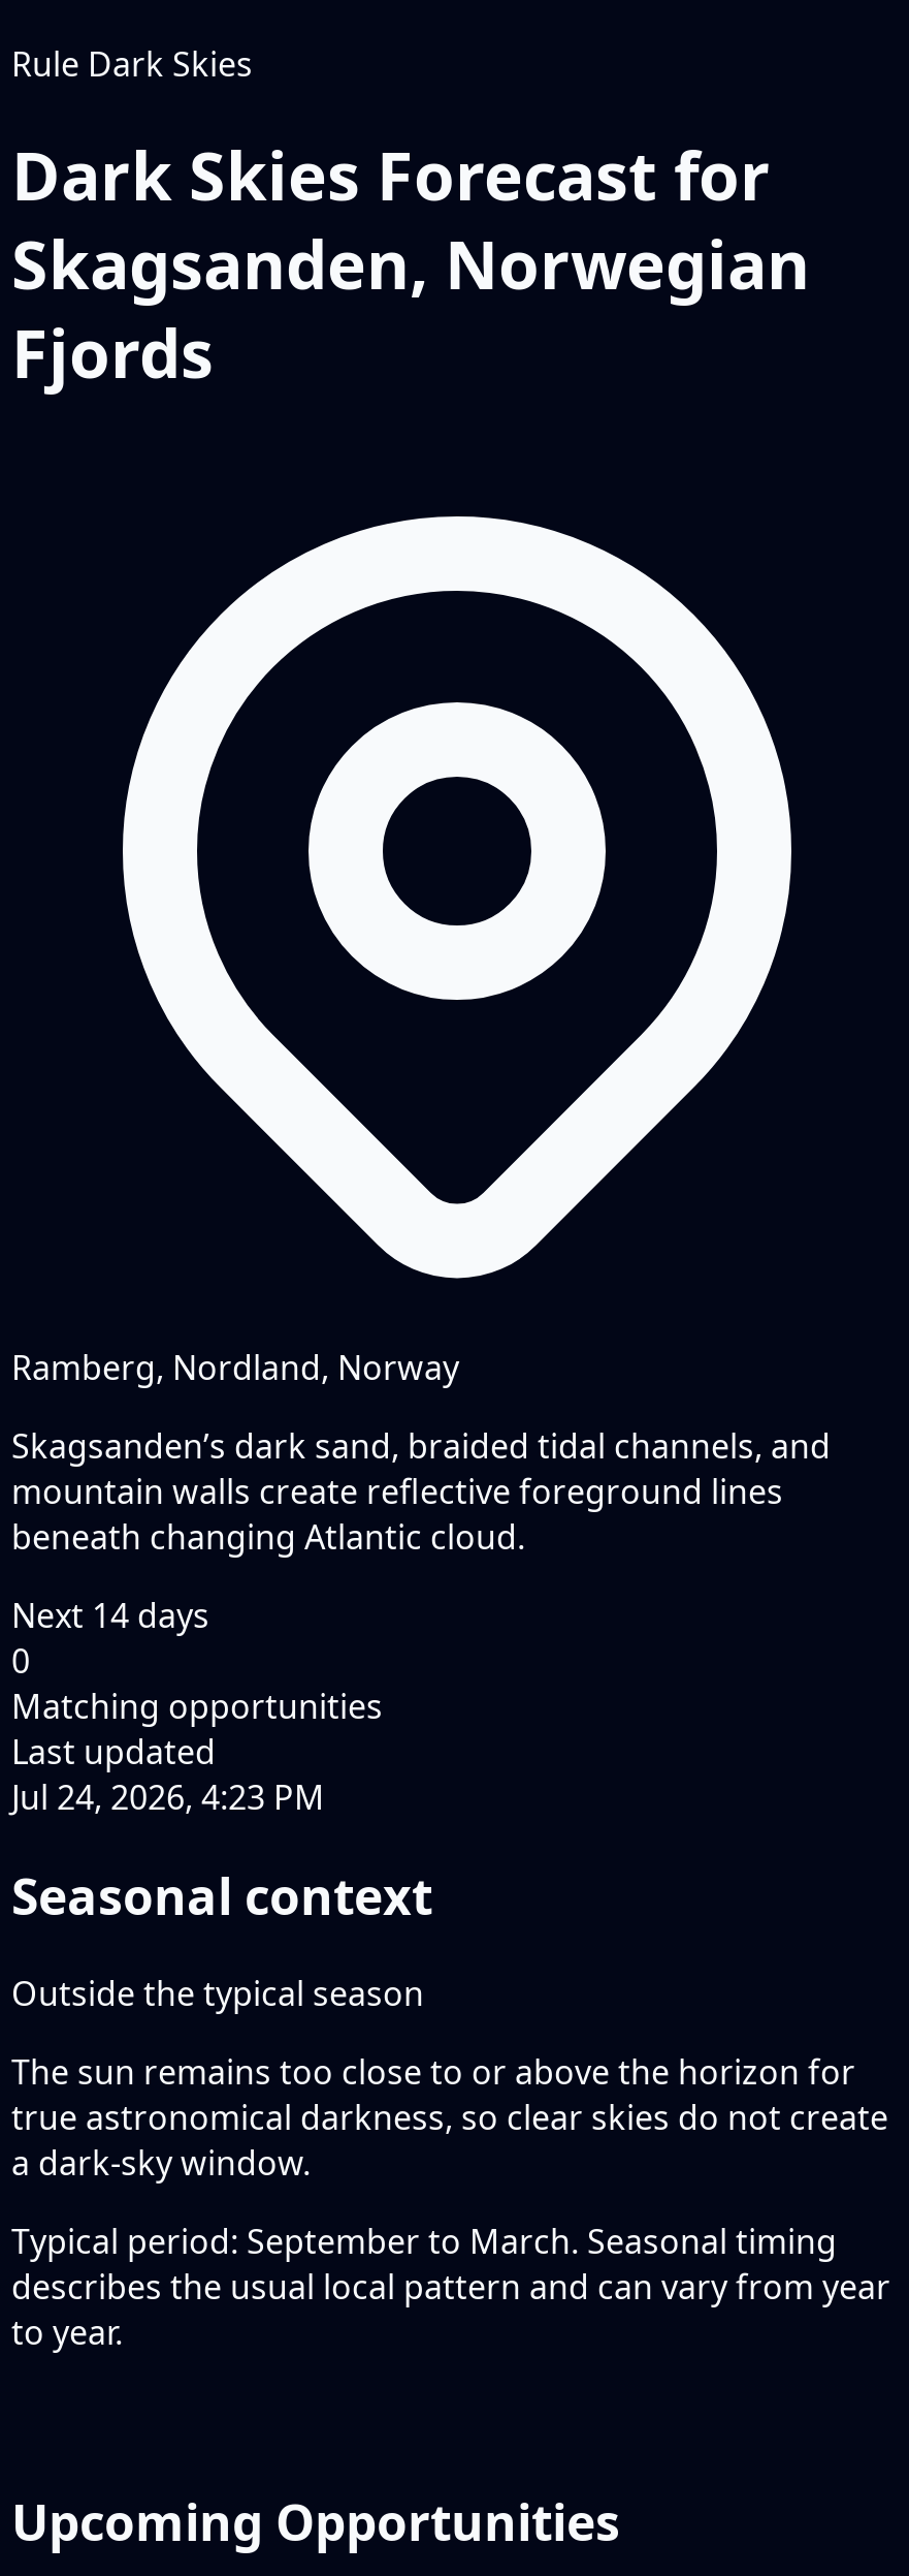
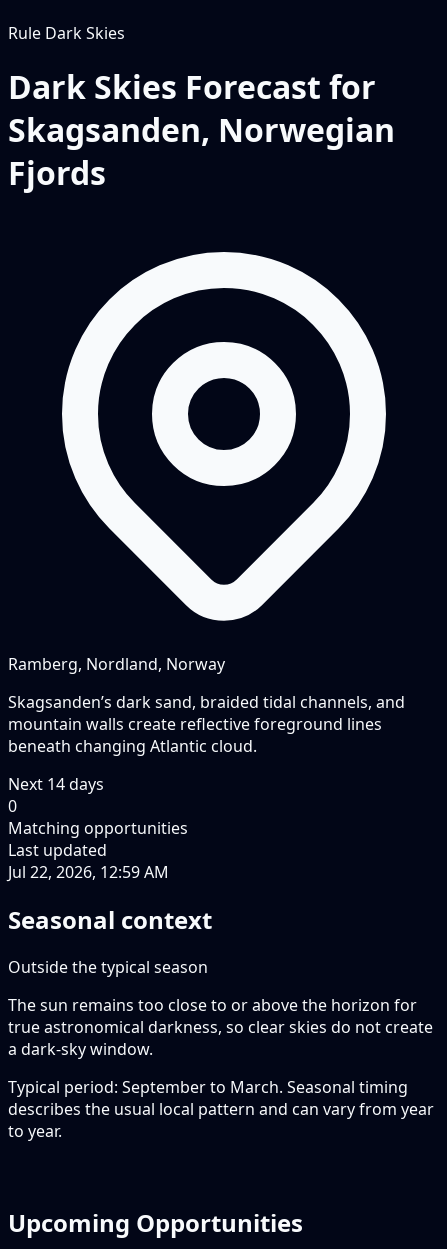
[11,1774,325,1820] Jul 24, 2026, 4:23 PM -> [8,861,169,883] Jul 22, 2026, 12:59 AM

